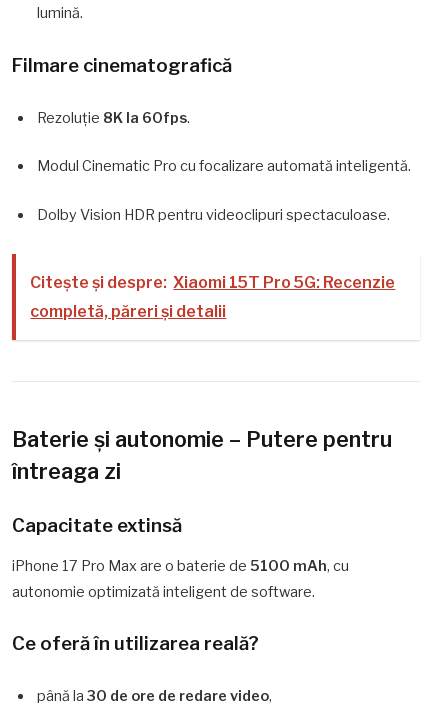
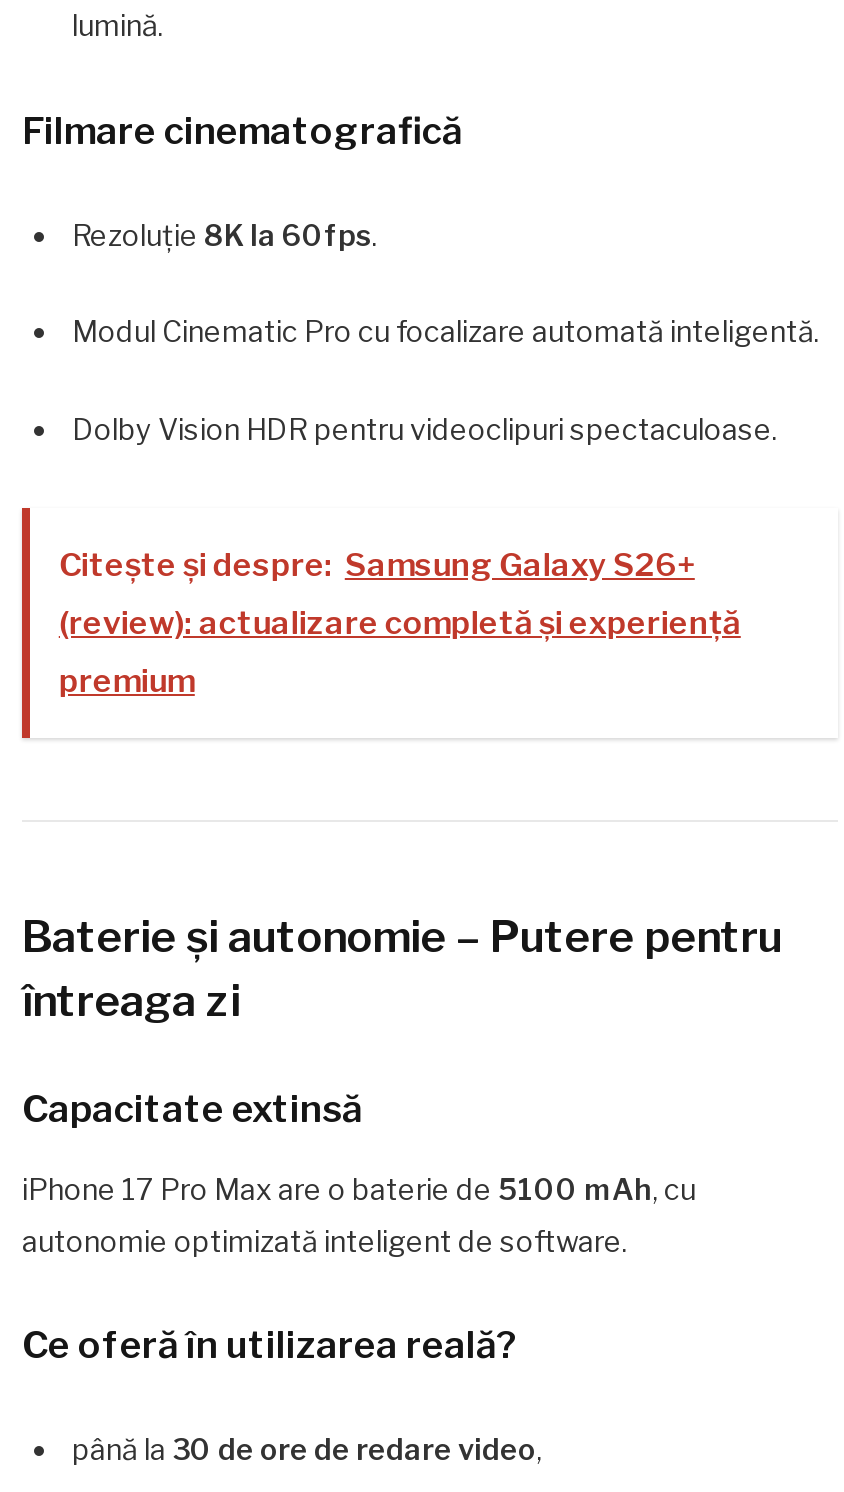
[30,273,395,321] Citește și despre: Xiaomi 15T Pro 5G: Recenzie | completă, păreri și detalii -> [59,546,741,700] Citește și despre: Samsung Galaxy S26+ | (review): actualizare completă și experiență | premium

